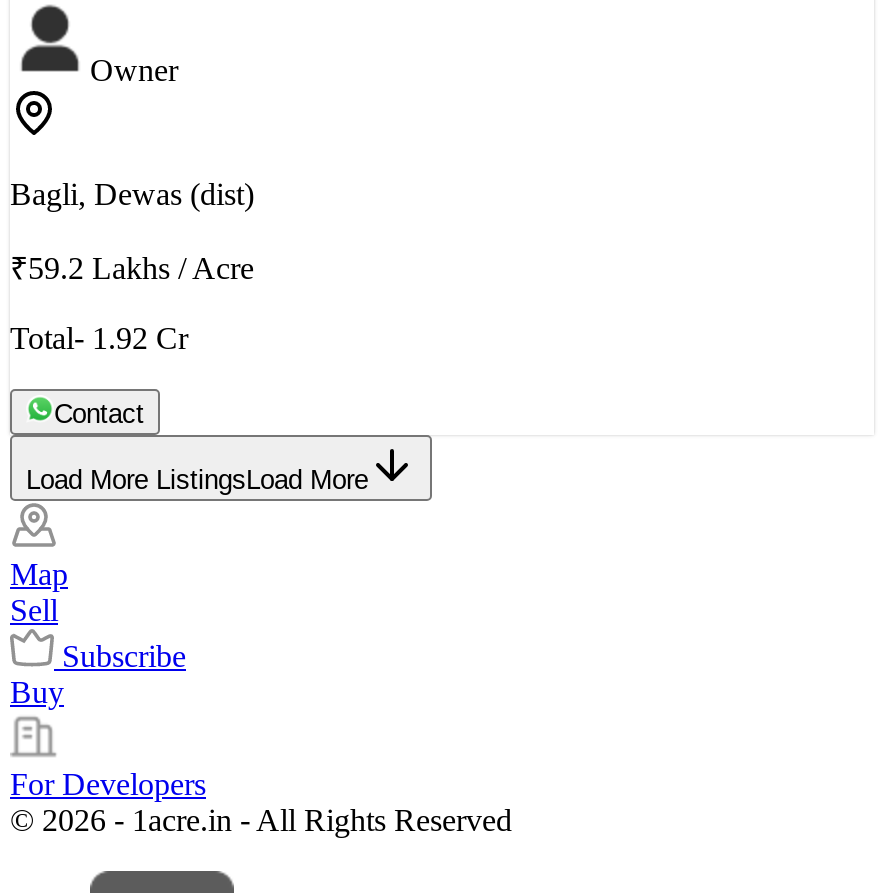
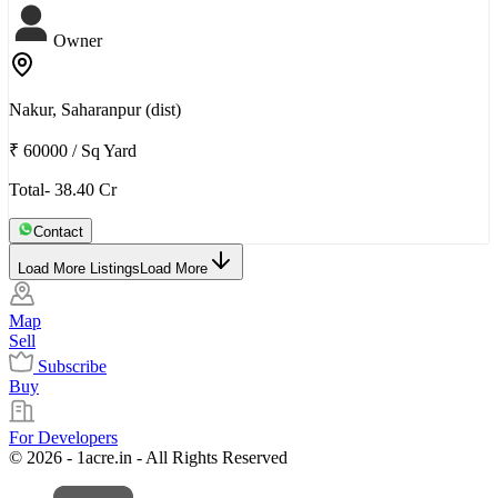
[10,178,254,212] Bagli, Dewas (dist) -> [9,100,181,119] Nakur, Saharanpur (dist)
[10,252,254,286] ₹59.2 Lakhs / Acre -> [9,142,137,161] ₹ 60000 / Sq Yard
[10,322,188,356] Total- 1.92 Cr -> [9,181,117,199] Total- 38.40 Cr

